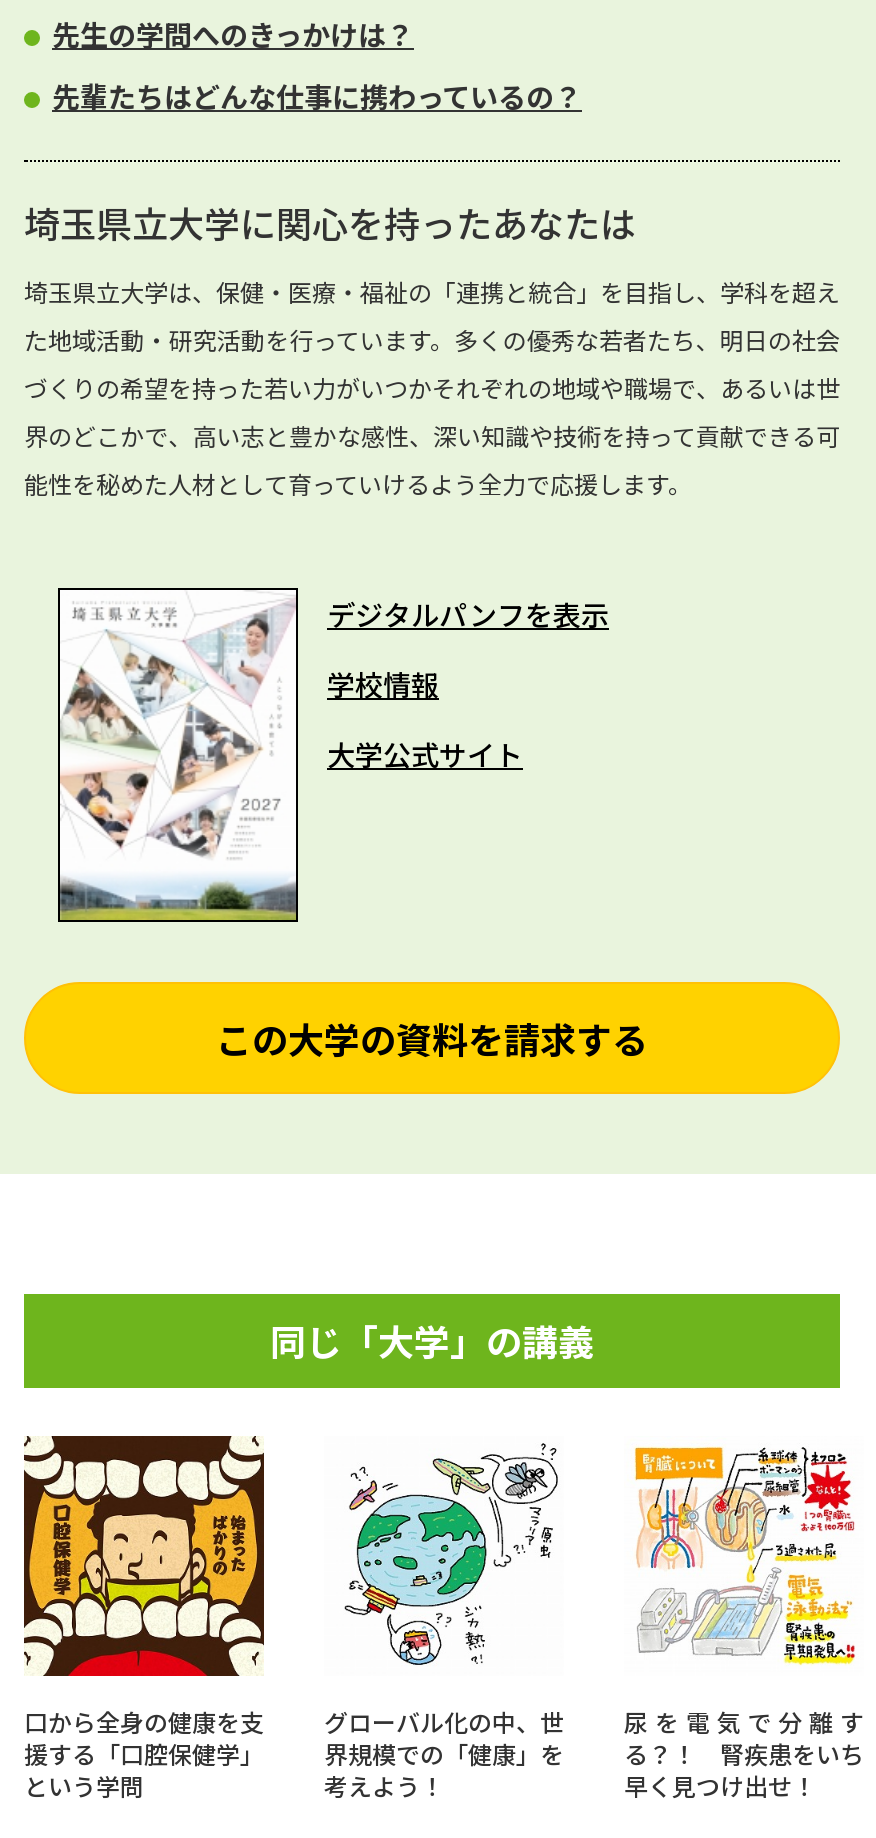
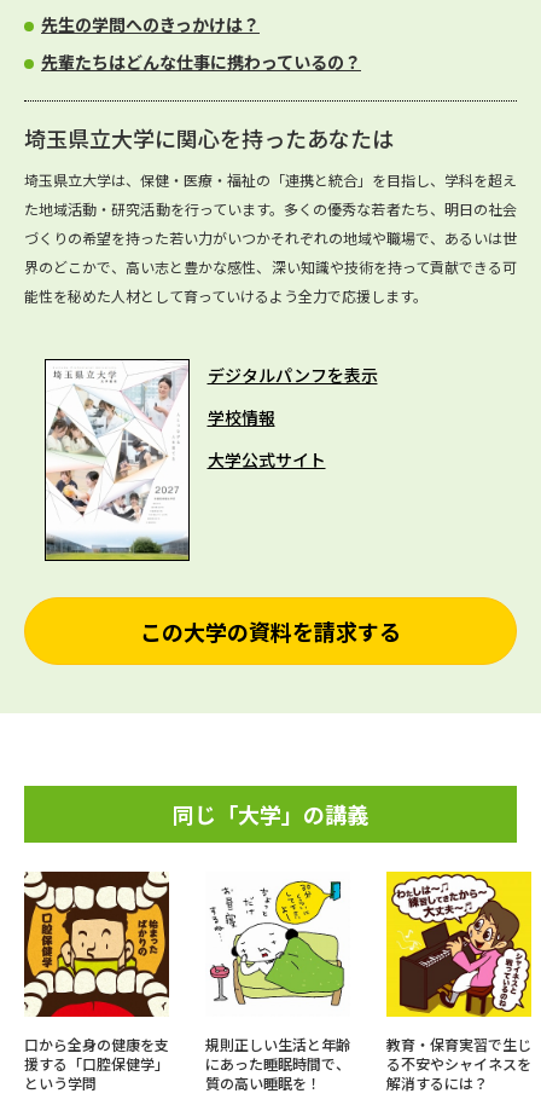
[324,1442,564,1802] [image] | グローバル化の中、世 | 界規模での「健康」を | 考えよう！ -> [205,880,350,1093] [image] | 規則正しい生活と年齢 | にあった睡眠時間で、 | 質の高い睡眠を！
[624,1436,864,1802] [image] | 尿を電気で分離す | る？！ 腎疾患をいち | 早く見つけ出せ！ -> [385,870,533,1093] [image] | 教育・保育実習で生じ | る不安やシャイネスを | 解消するには？

